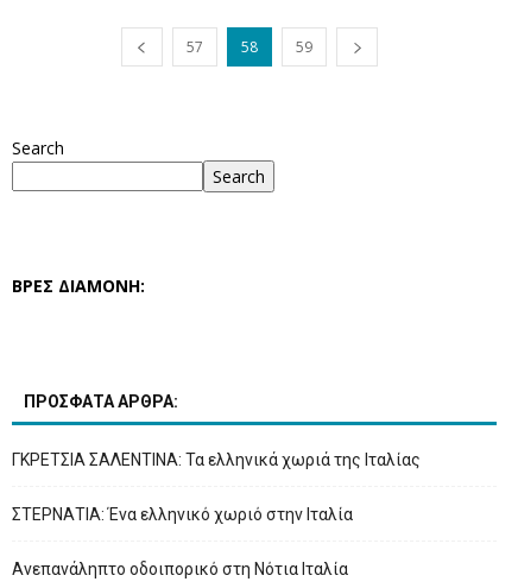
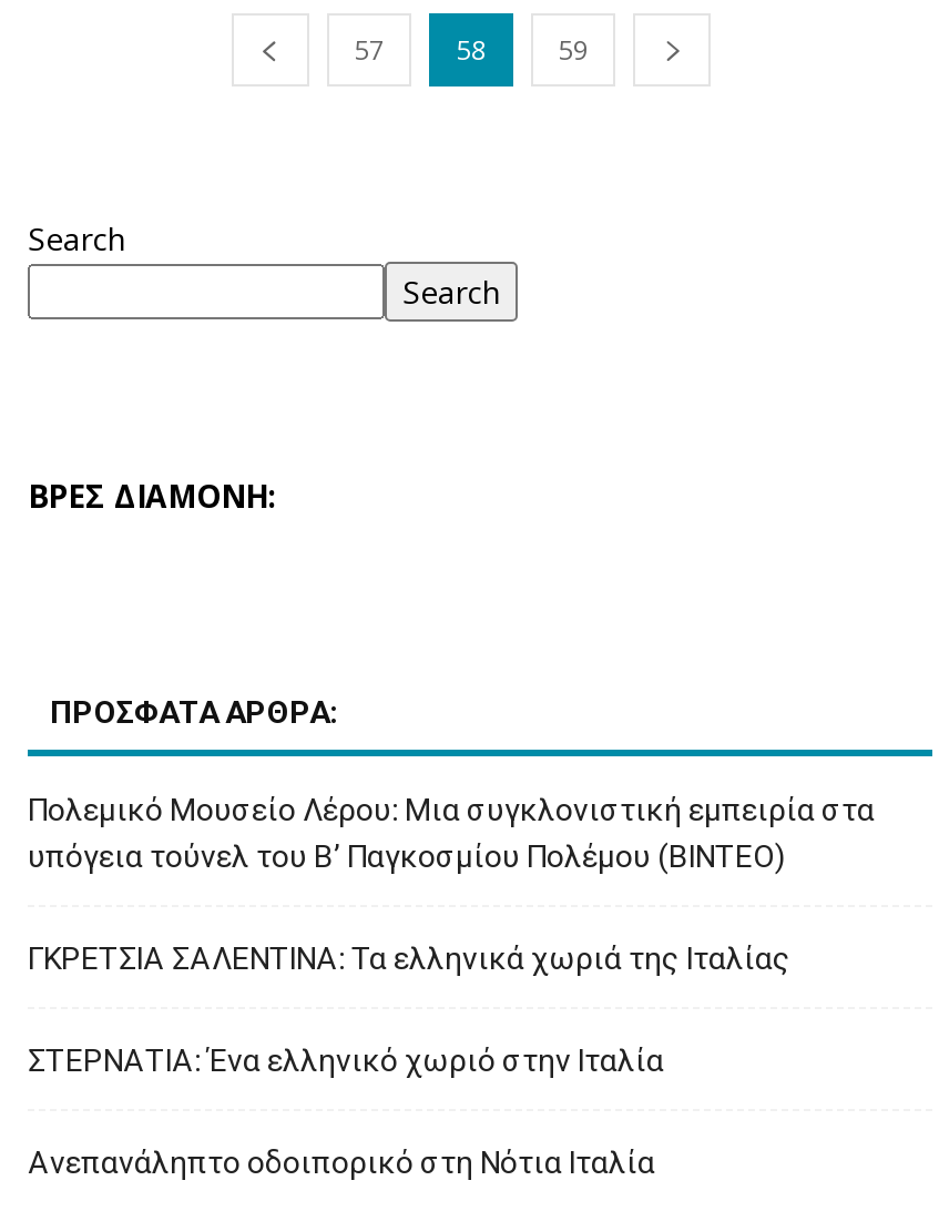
none -> [28,791,875,873] Πολεμικό Μουσείο Λέρου: Μια συγκλονιστική εμπειρία στα | υπόγεια τούνελ του Β’ Παγκοσμίου Πολέμου (ΒΙΝΤΕΟ)

